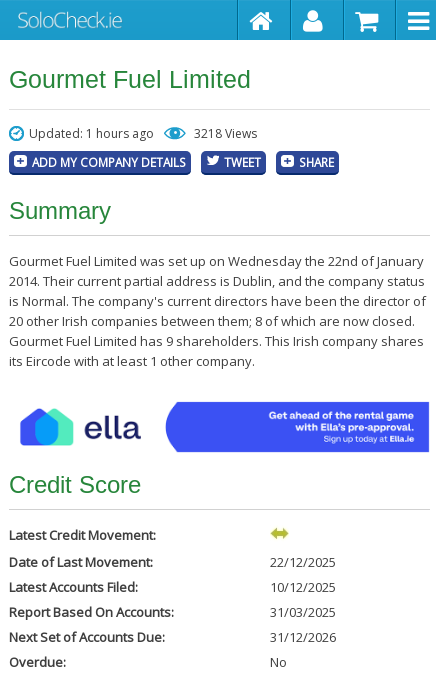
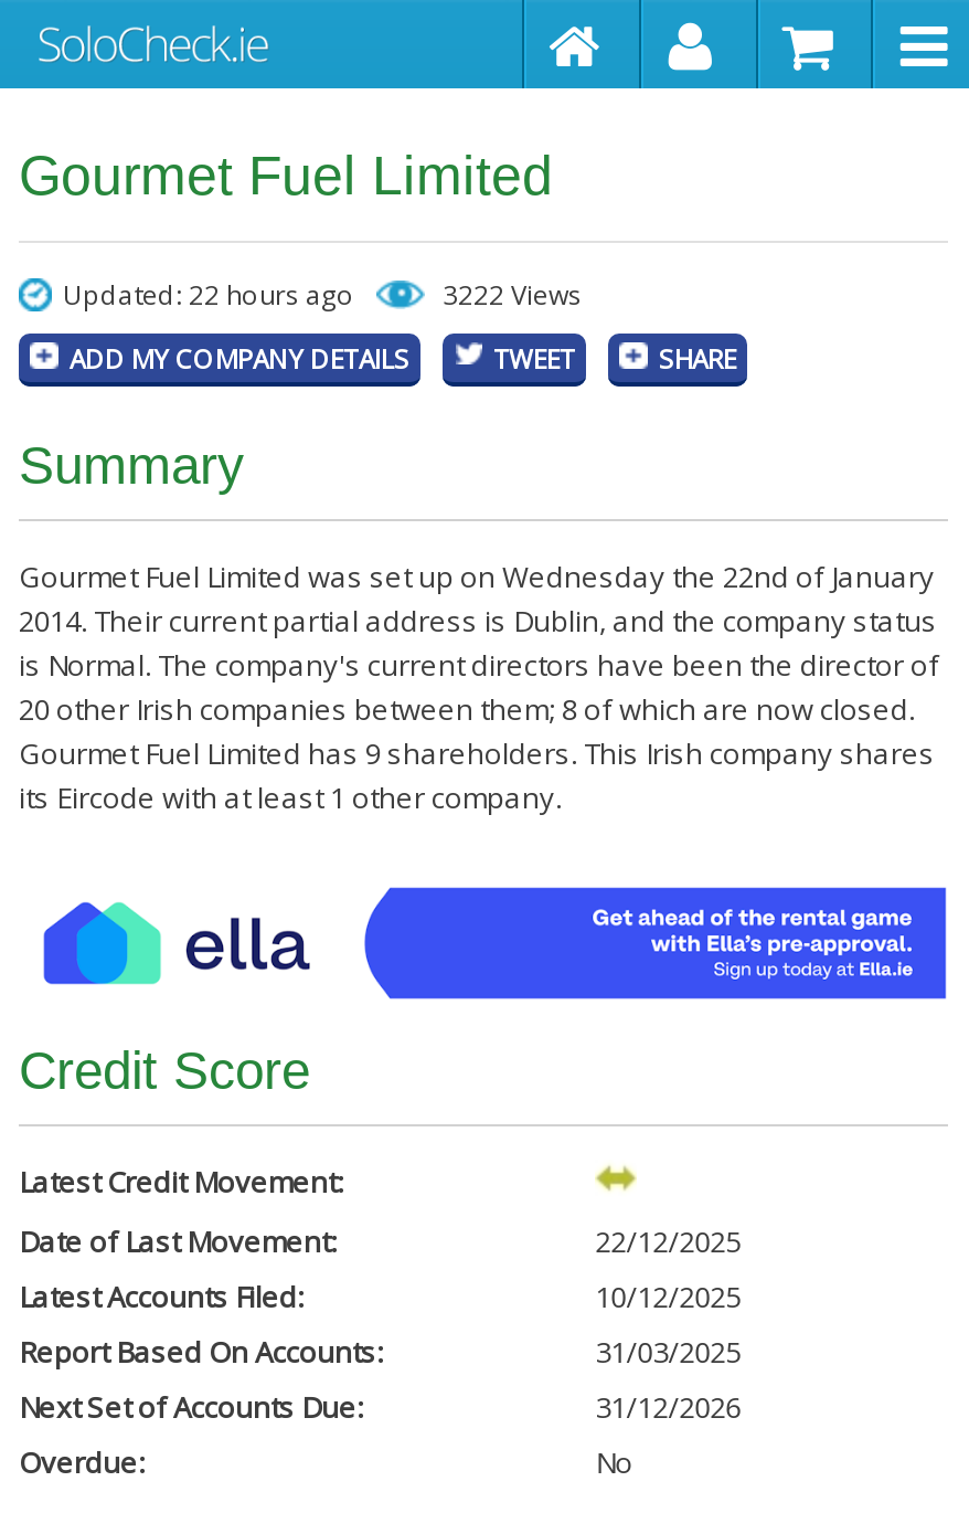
[29,125,154,142] Updated: 1 hours ago -> [63,276,354,314] Updated: 22 hours ago
[194,125,257,142] 3218 Views -> [443,276,582,314] 3222 Views

